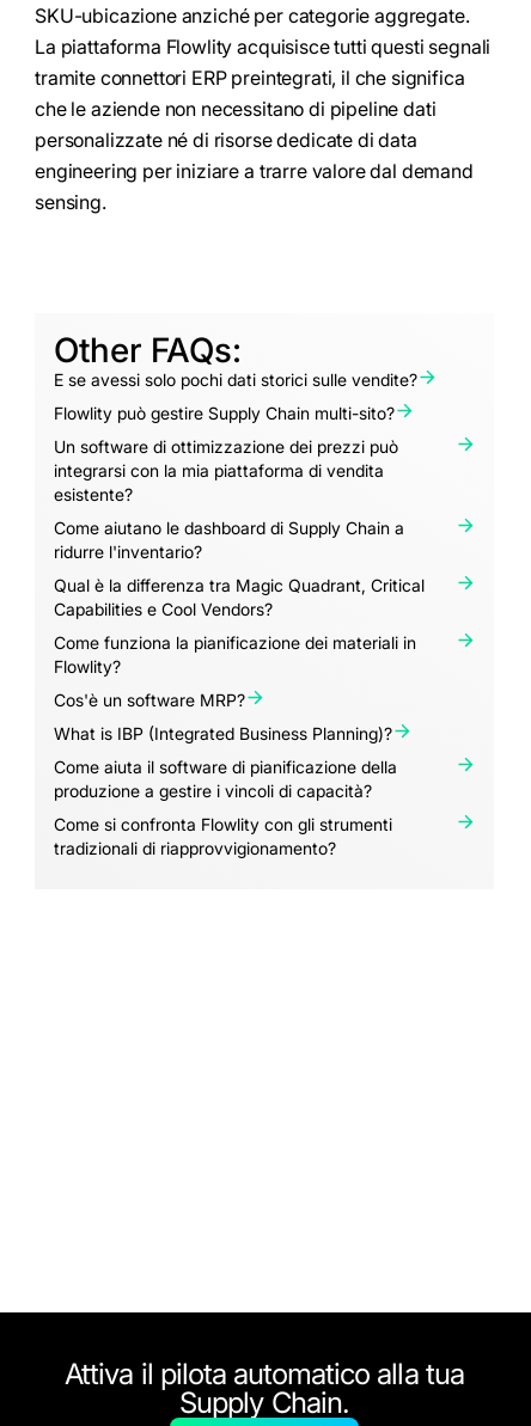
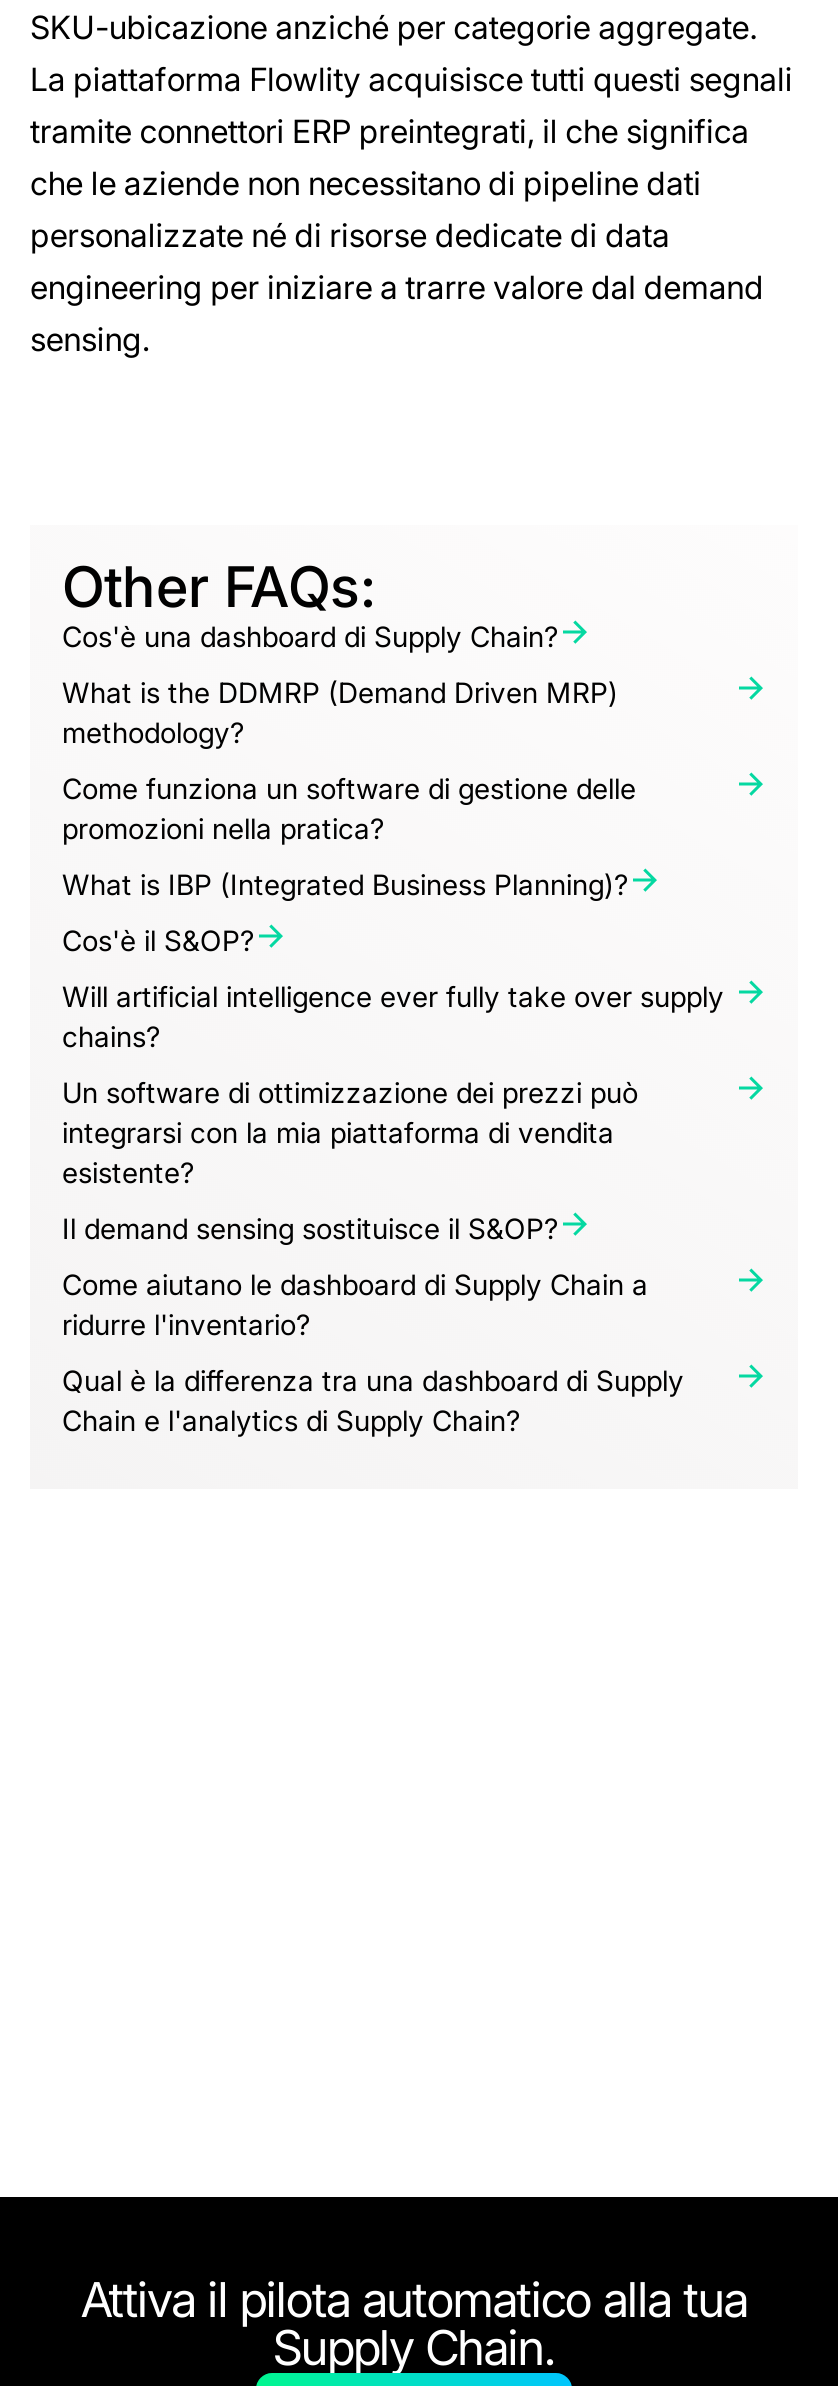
[54,370,417,424] E se avessi solo pochi dati storici sulle vendite? | Flowlity può gestire Supply Chain multi-sito? -> [62,619,724,1053] Cos'è una dashboard di Supply Chain? | What is the DDMRP (Demand Driven MRP) | methodology? | Come funziona un software di gestione delle | promozioni nella pratica? | Cos'è il S&OP? | Will artificial intelligence ever fully take over supply | chains?
moved [54,437,398,505] -> [62,1075,638,1189]: Un software di ottimizzazione dei prezzi può | integrarsi con la mia piattaforma di vendita | esistente?
none -> [62,1211,558,1245] Il demand sensing sostituisce il S&OP?
moved [54,518,404,562] -> [62,1267,648,1341]: Come aiutano le dashboard di Supply Chain a | ridurre l'inventario?
[54,575,425,859] Qual è la differenza tra Magic Quadrant, Critical | Capabilities e Cool Vendors? | Come funziona la pianificazione dei materiali in | Flowlity? | Cos'è un software MRP? | Come aiuta il software di pianificazione della | produzione a gestire i vincoli di capacità? | Come si confronta Flowlity con gli strumenti | tradizionali di riapprovvigionamento? -> [62,1363,684,1437] Qual è la differenza tra una dashboard di Supply | Chain e l'analytics di Supply Chain?
moved [54,724,392,744] -> [62,867,628,901]: What is IBP (Integrated Business Planning)?

